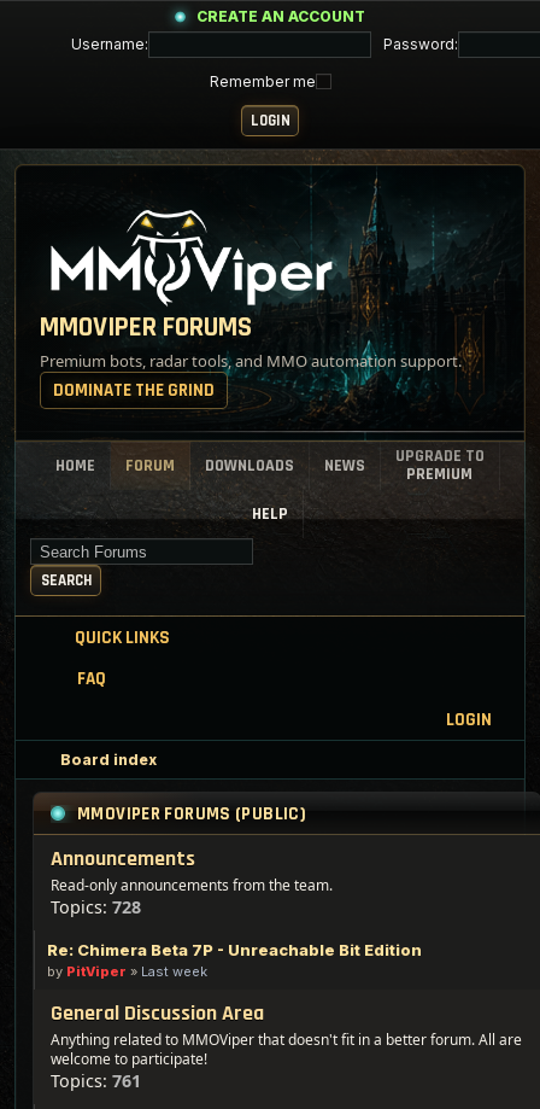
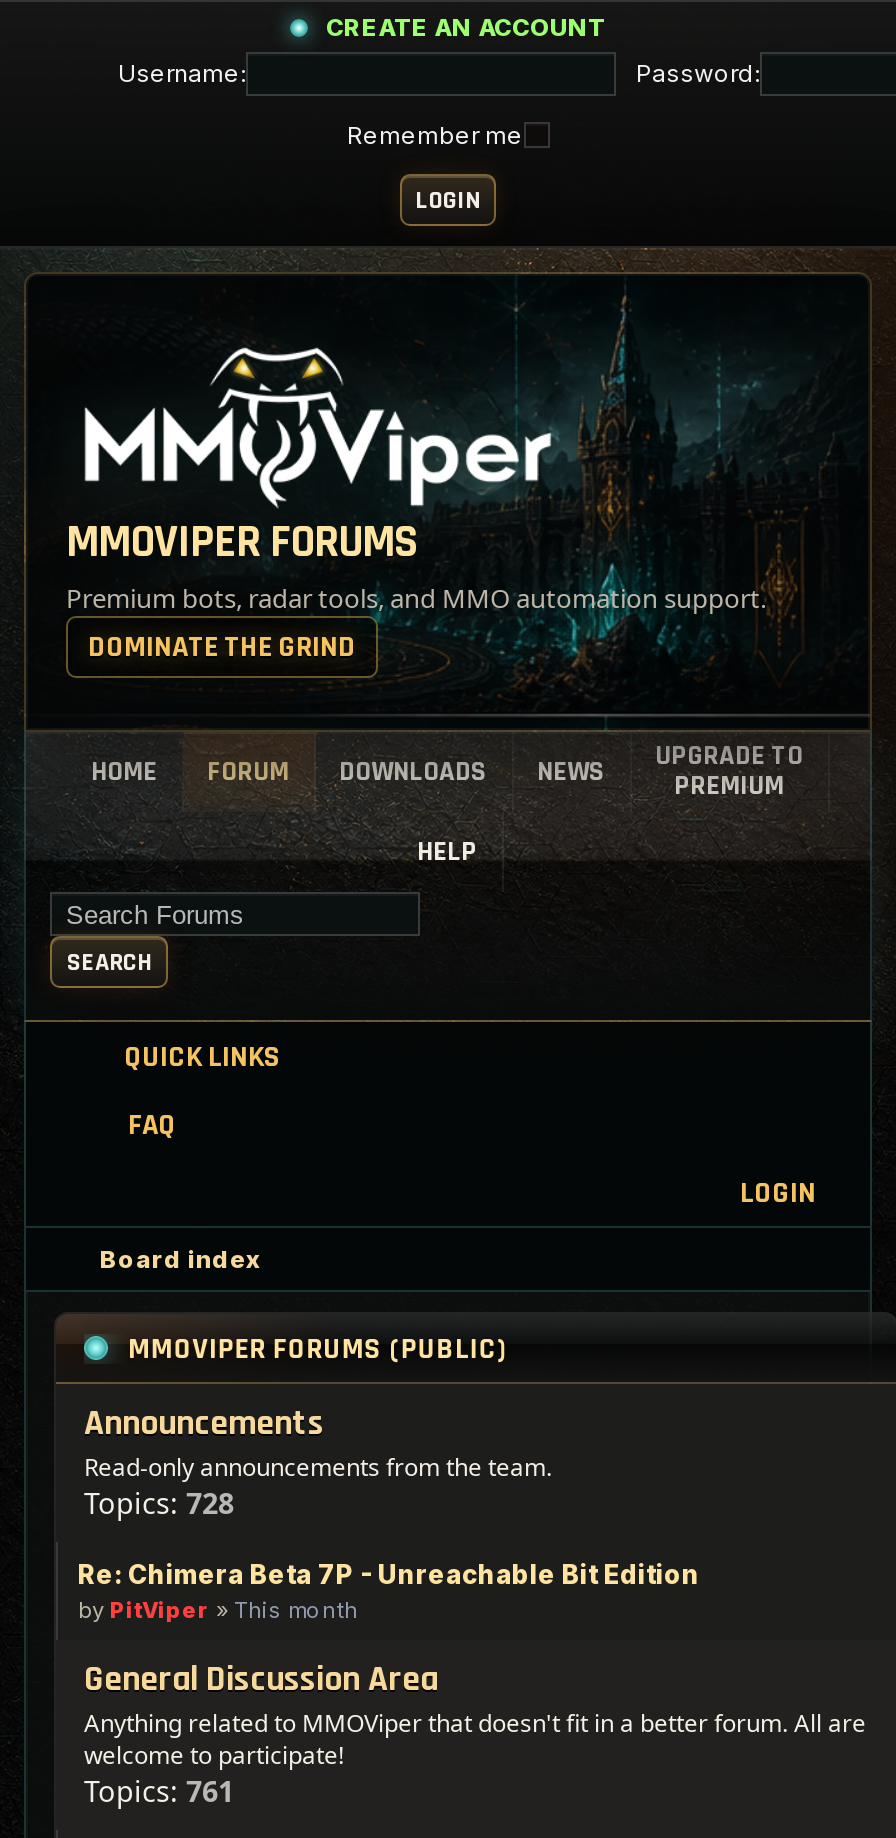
[47,963,207,980] by PitViper» Last week -> [78,1596,358,1624] by PitViper» This month

